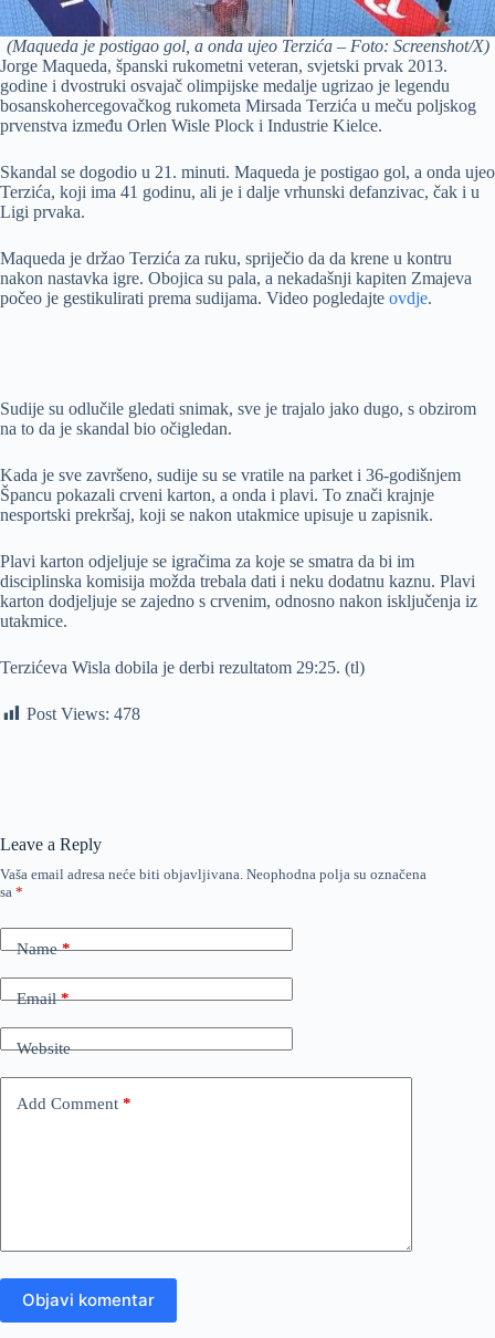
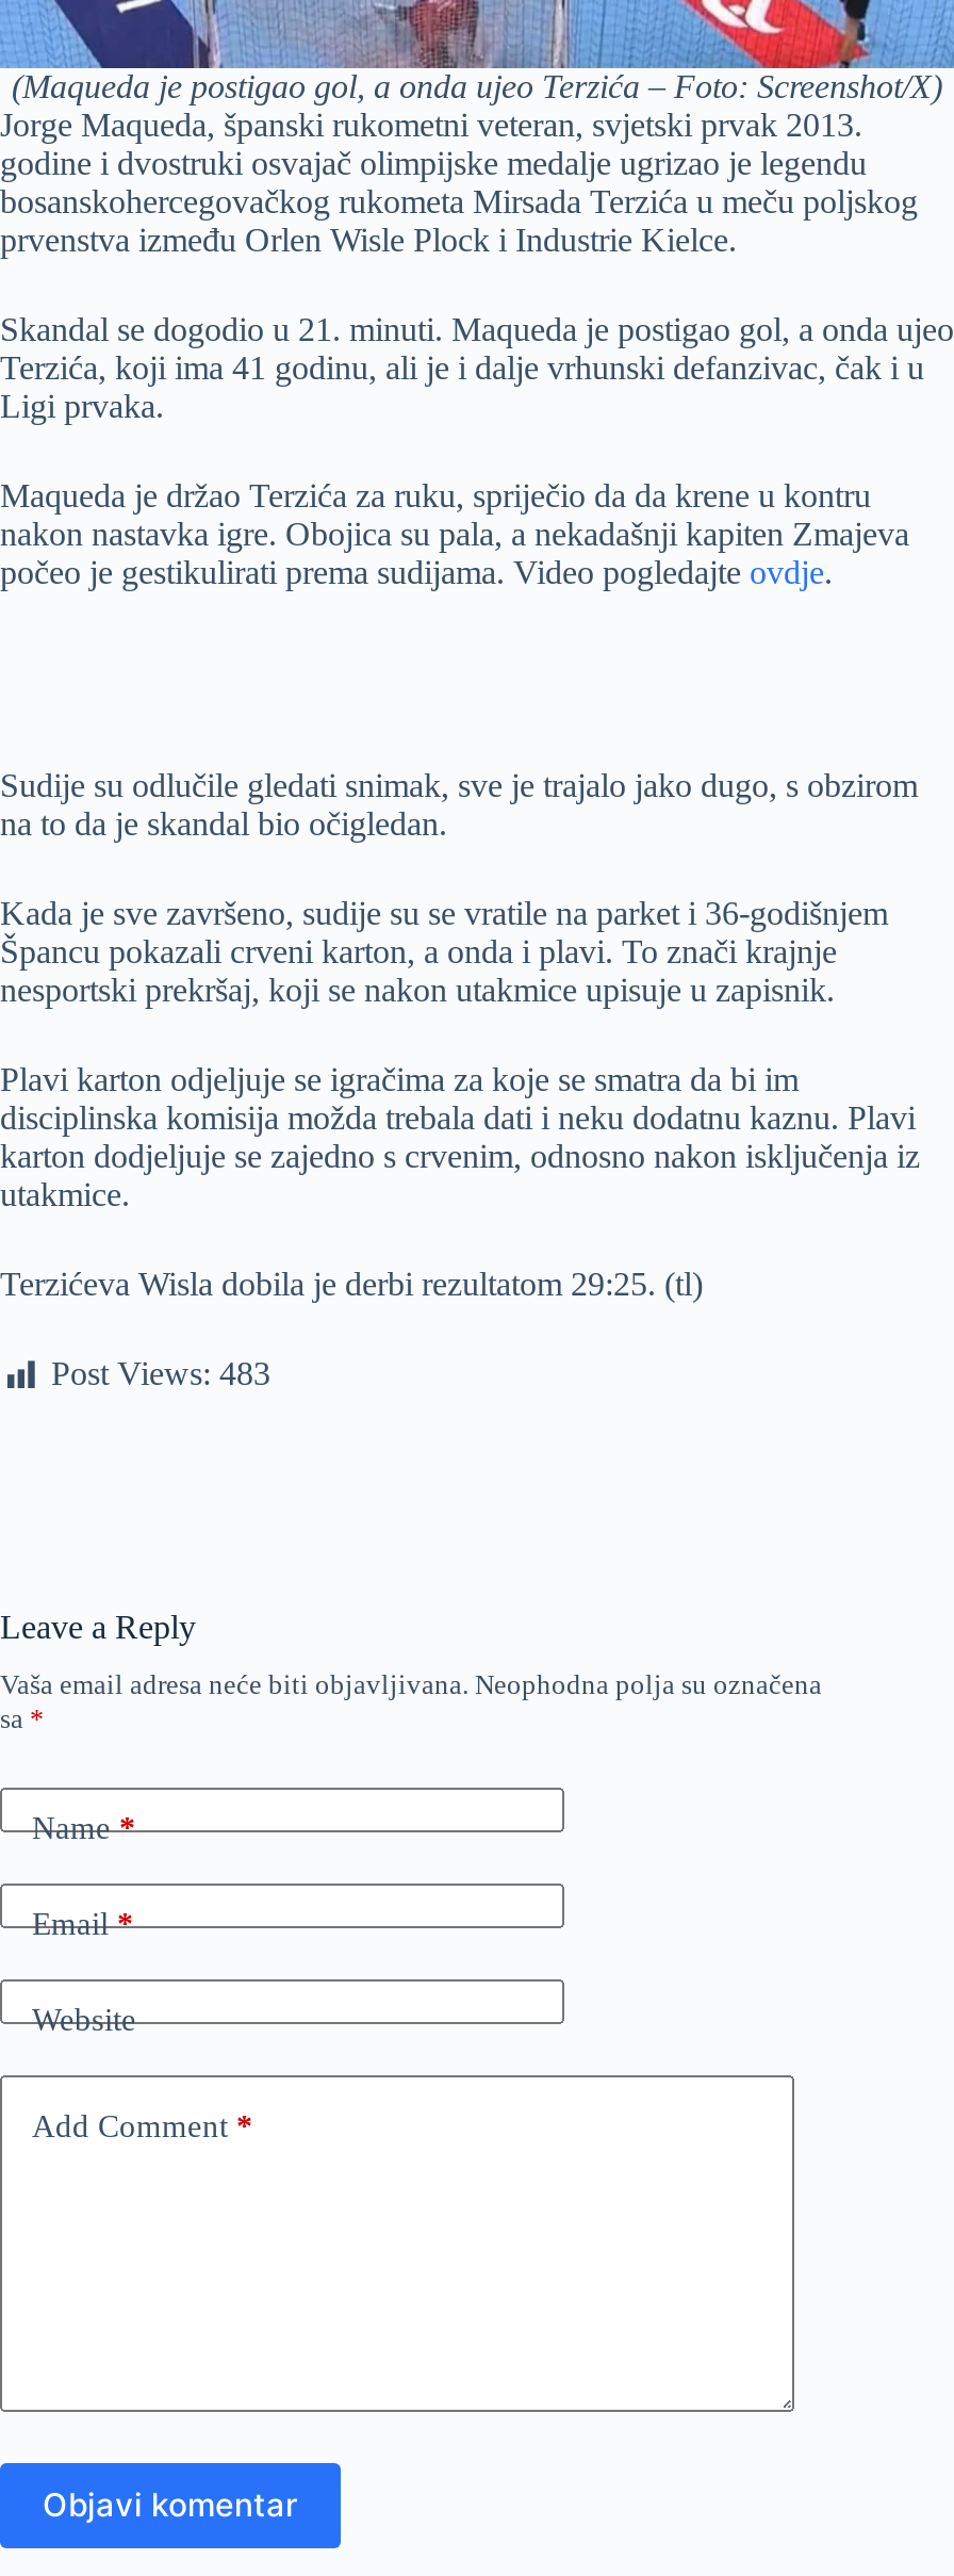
[27,704,140,723] Post Views: 478 -> [51,1356,270,1393] Post Views: 483

